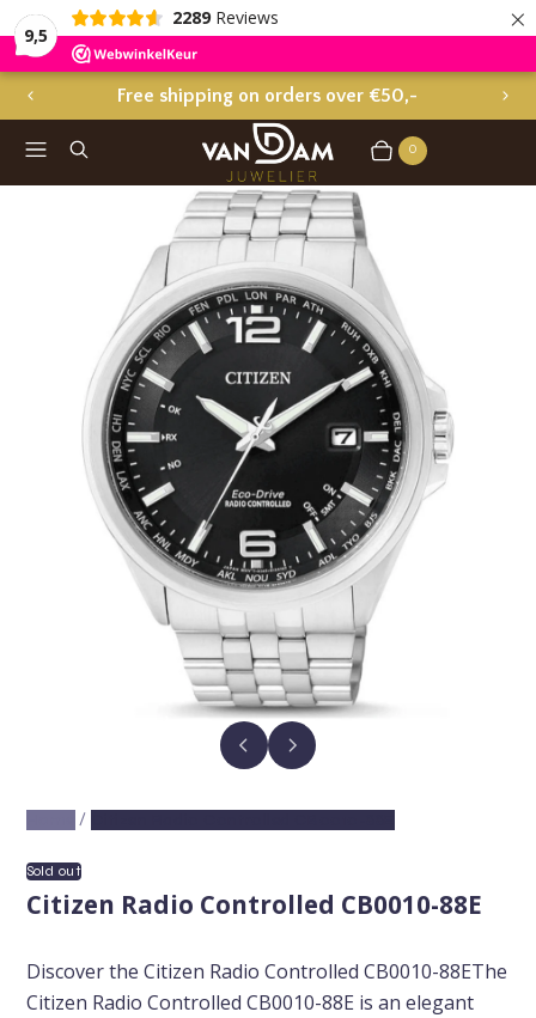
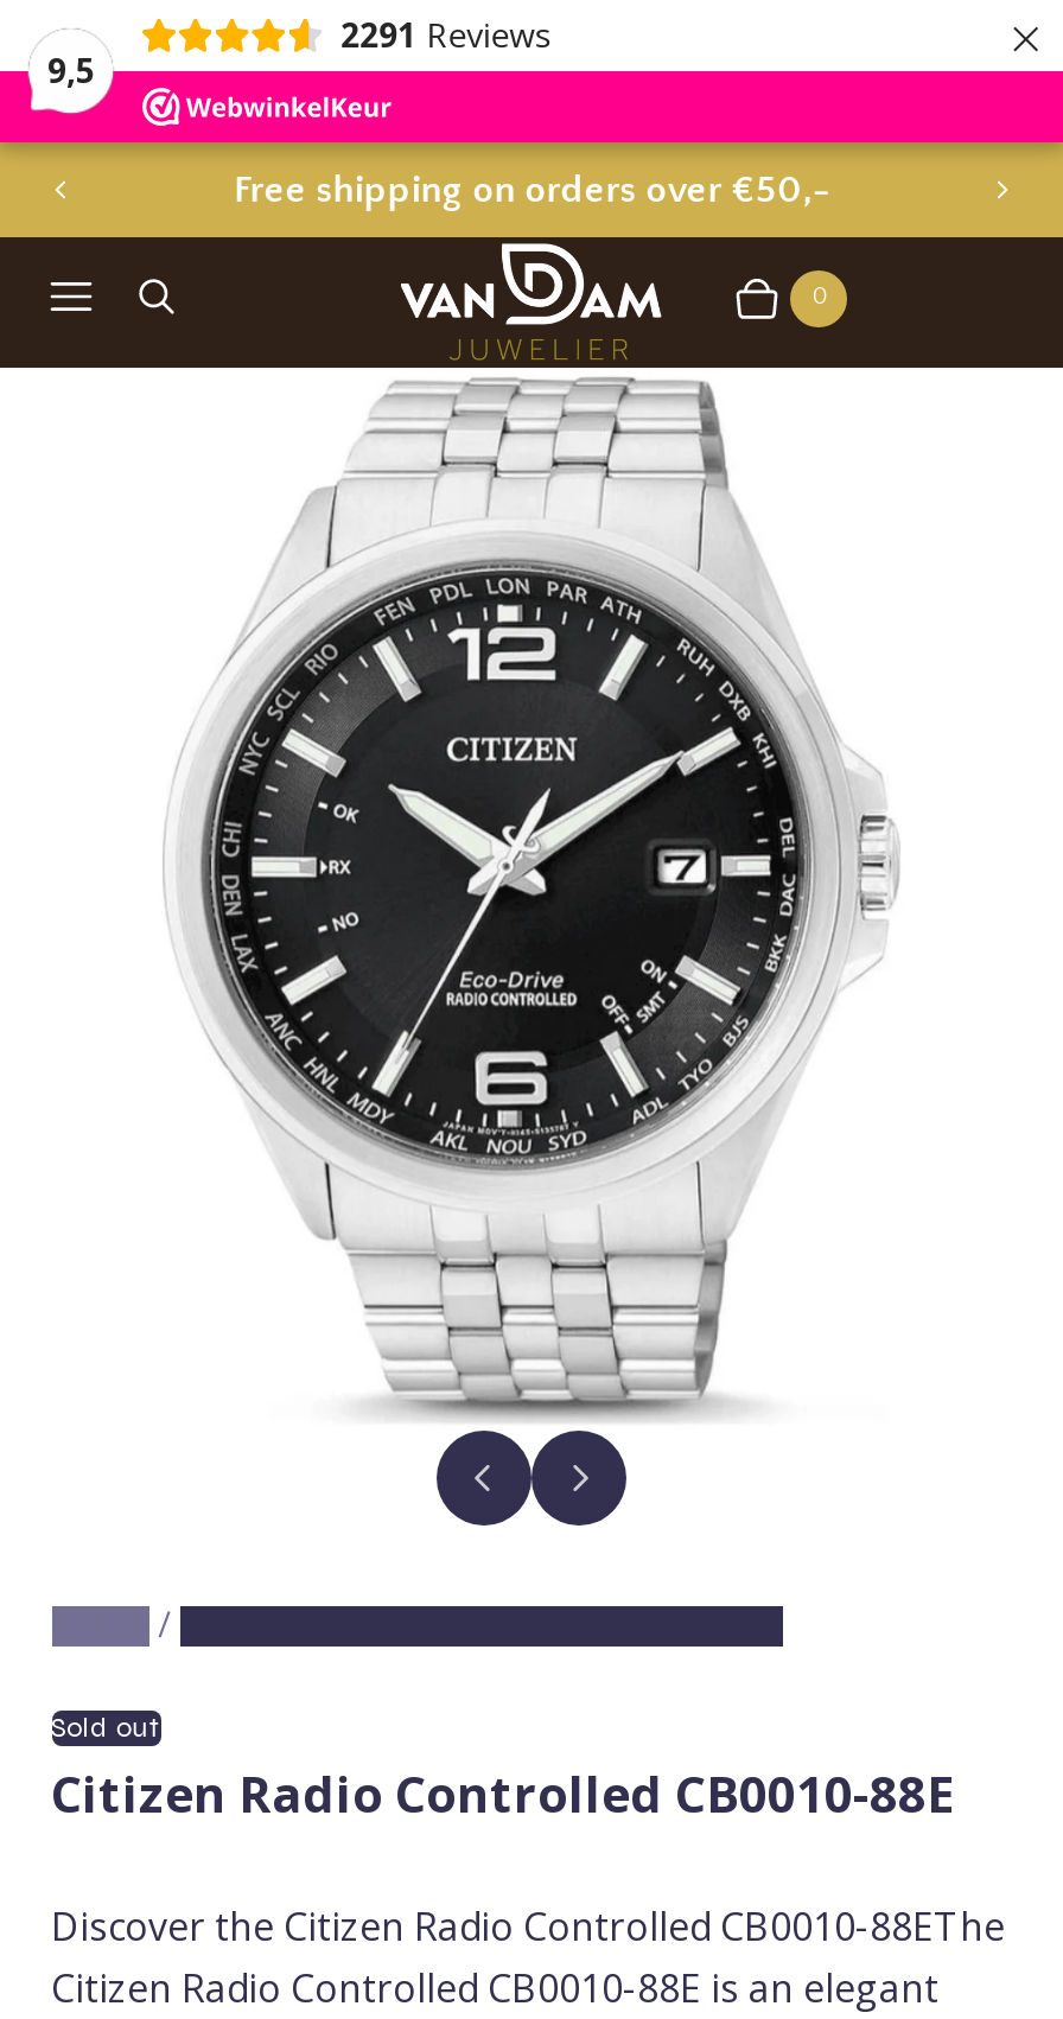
[172,6,278,29] 2289 Reviews -> [341,12,552,57] 2291 Reviews

